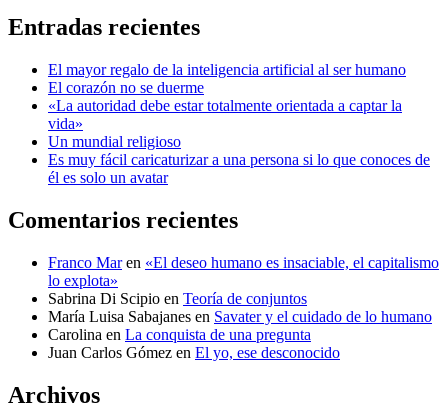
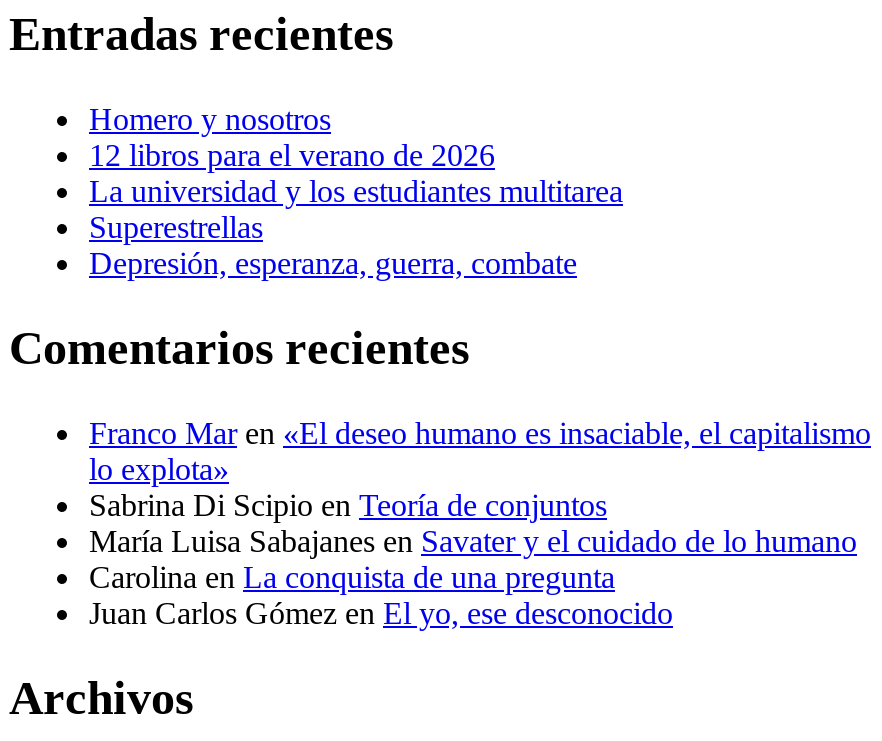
[48,61,430,186] El mayor regalo de la inteligencia artificial al ser humano | El corazón no se duerme | «La autoridad debe estar totalmente orientada a captar la | vida» | Un mundial religioso | Es muy fácil caricaturizar a una persona si lo que conoces de | él es solo un avatar -> [89,103,623,281] Homero y nosotros | 12 libros para el verano de 2026 | La universidad y los estudiantes multitarea | Superestrellas | Depresión, esperanza, guerra, combate

